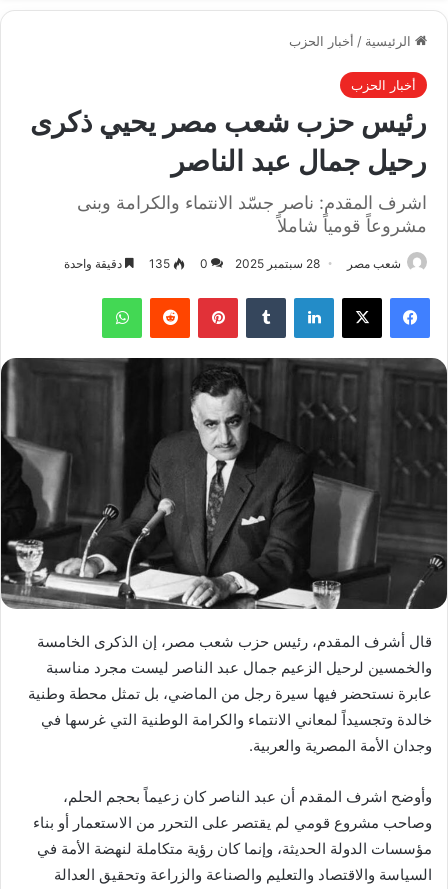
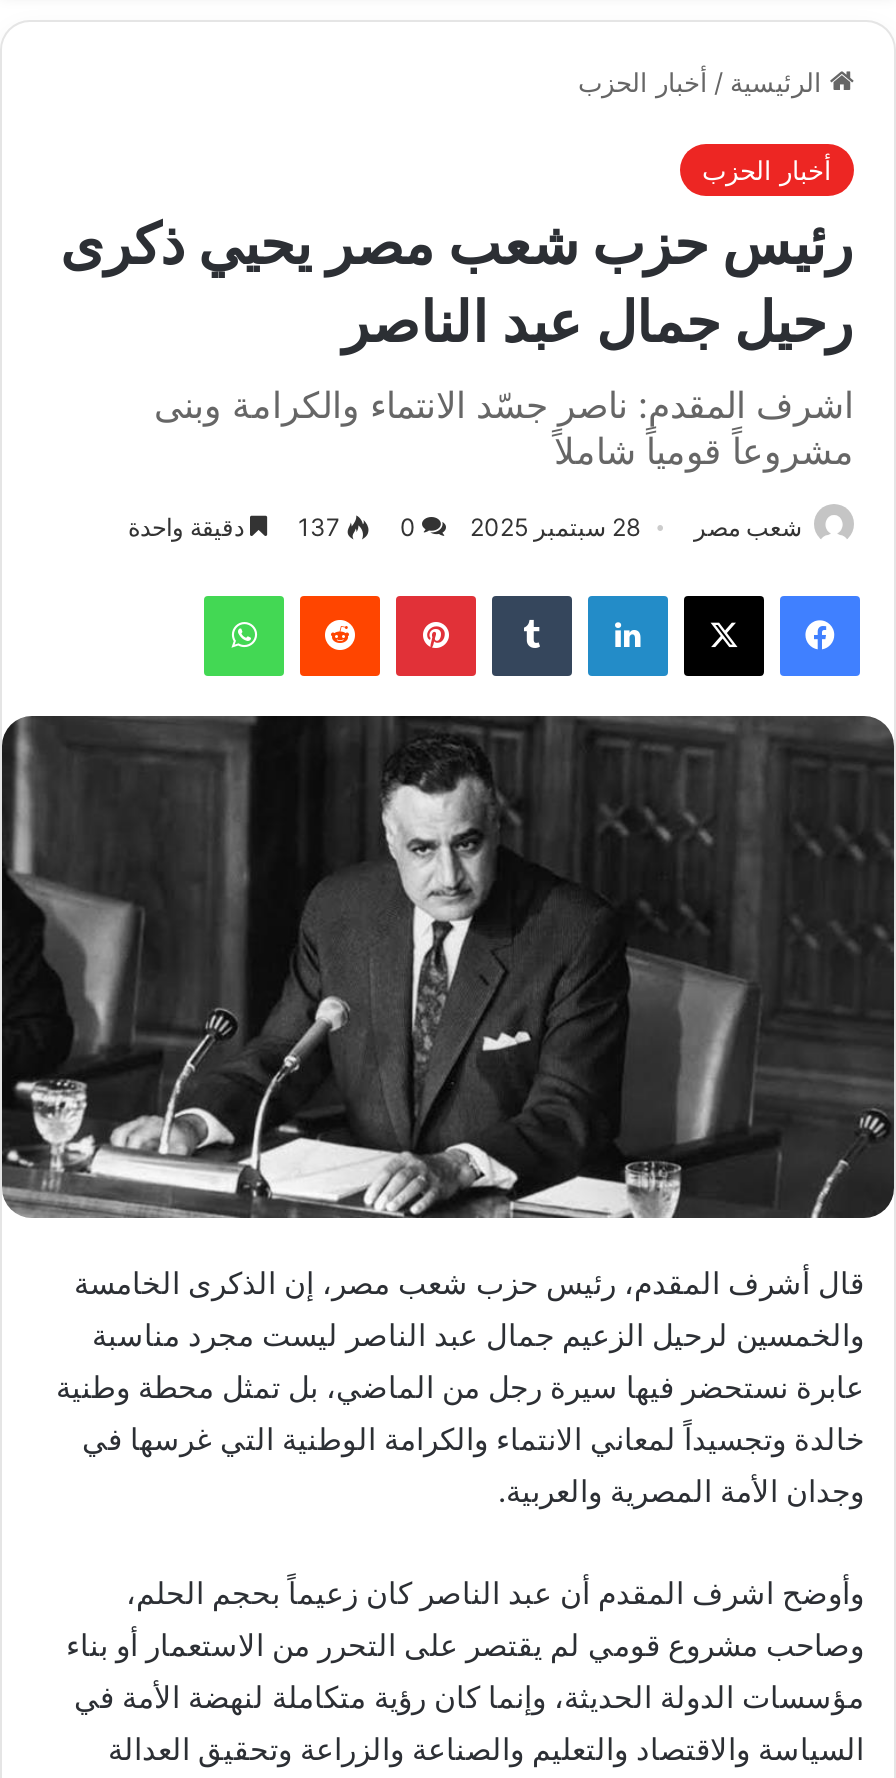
[64,256,208,271] 0 135 دقيقة واحدة -> [128,512,416,542] 0 137 دقيقة واحدة

